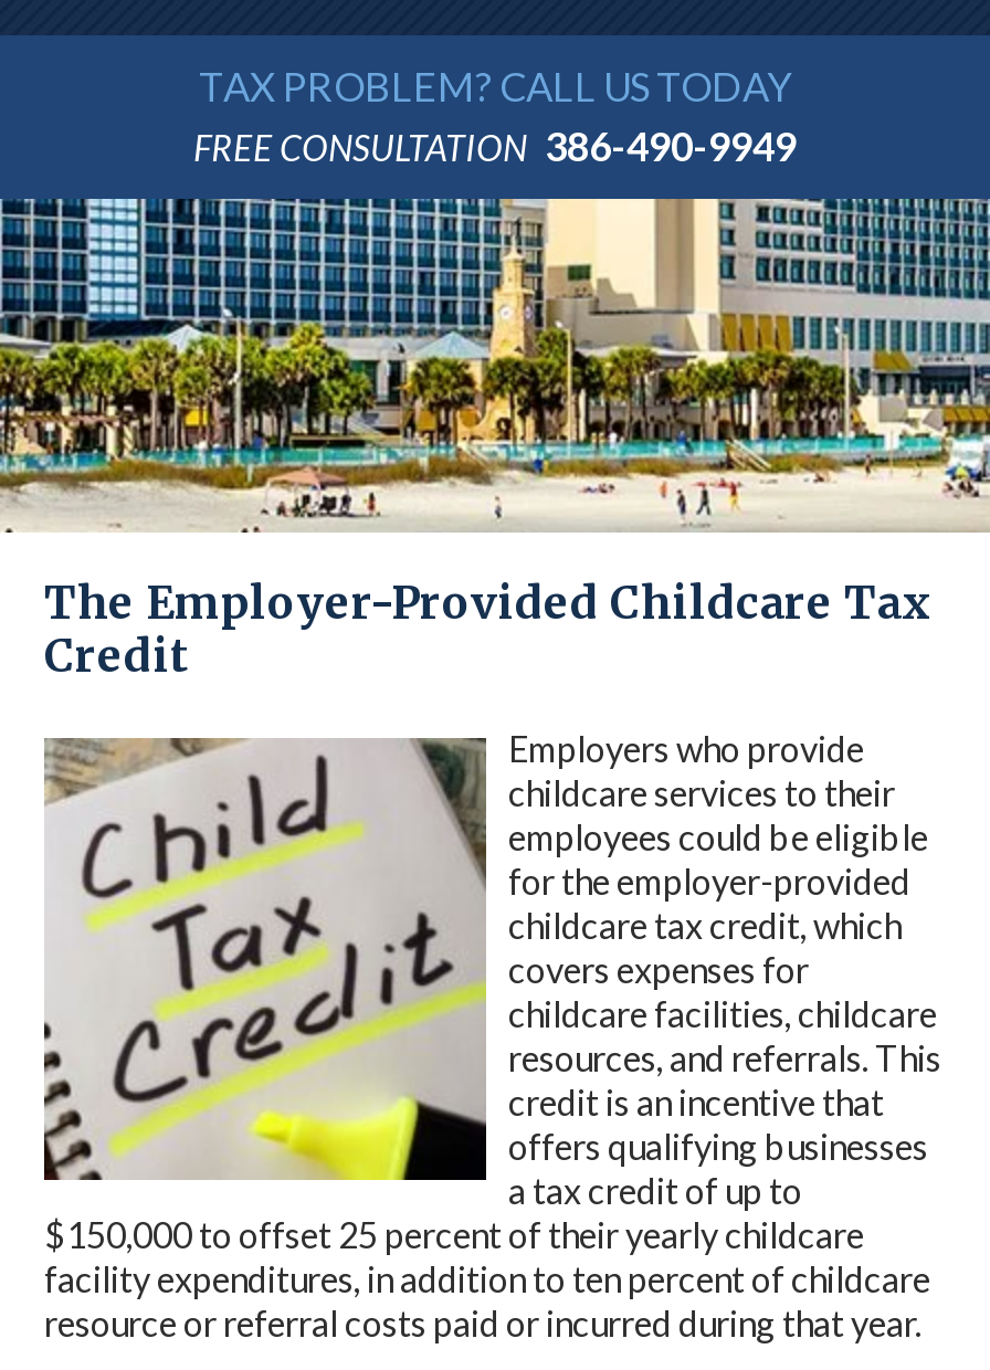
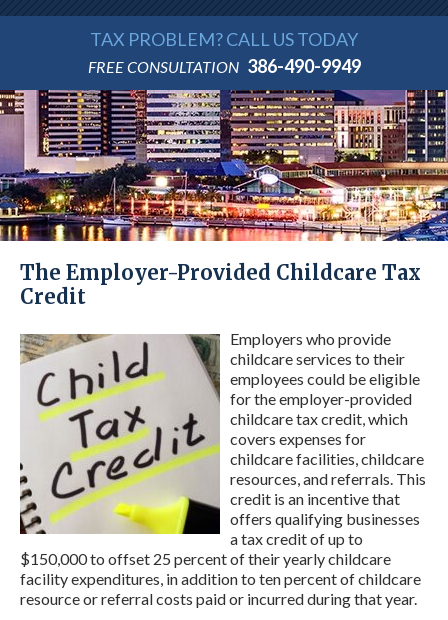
[7,197,983,533] [image] -> [3,89,445,242] [image]

